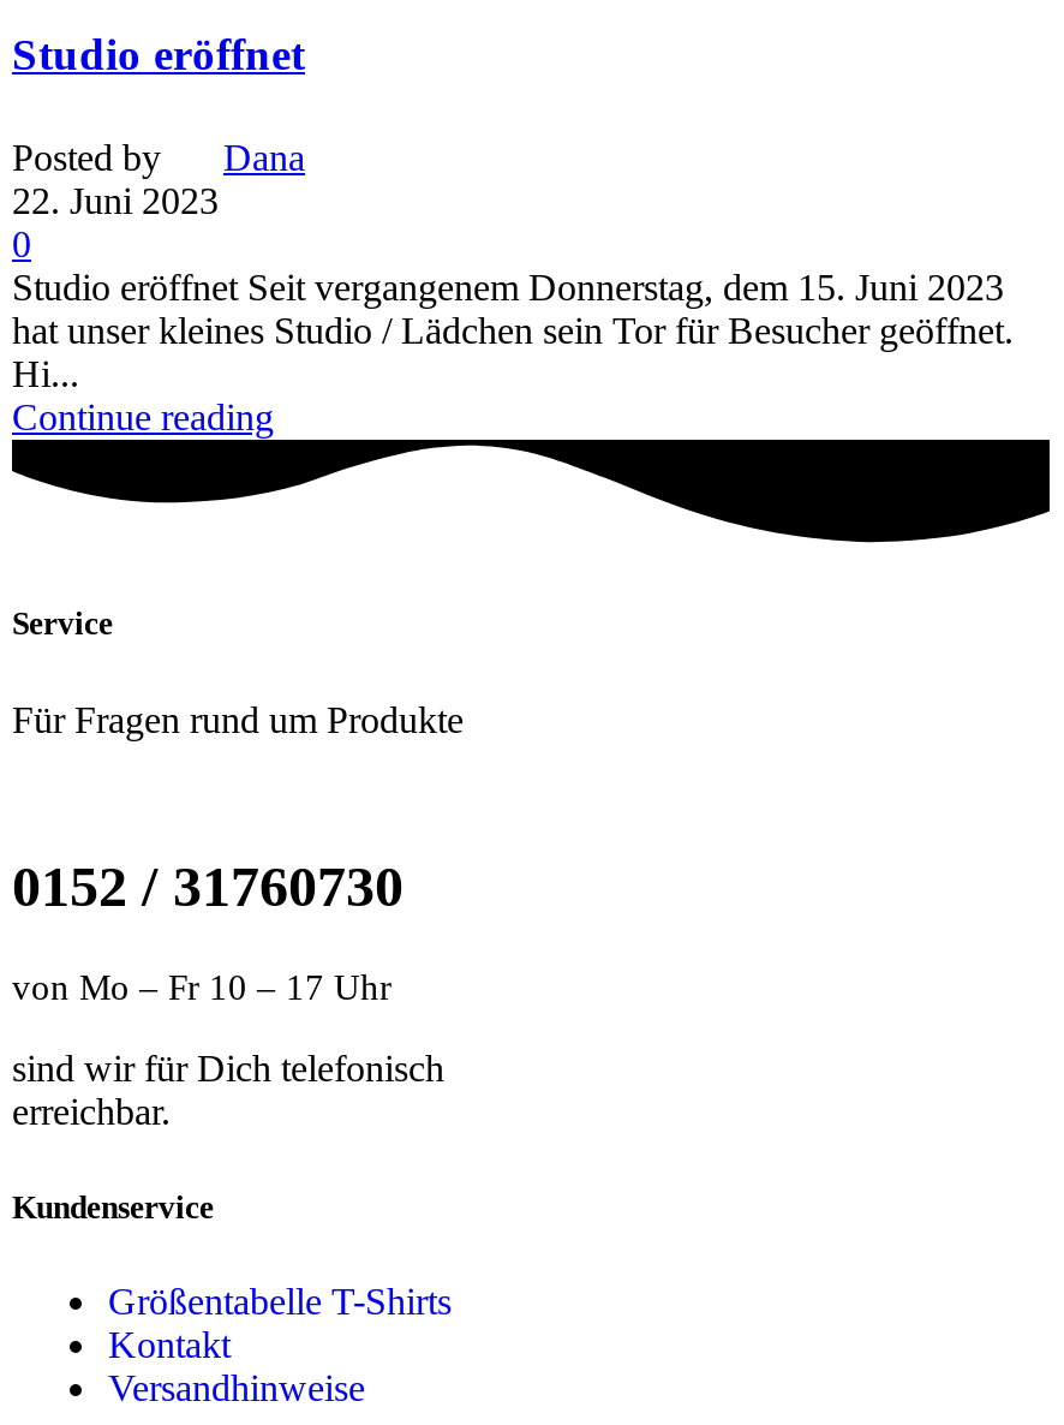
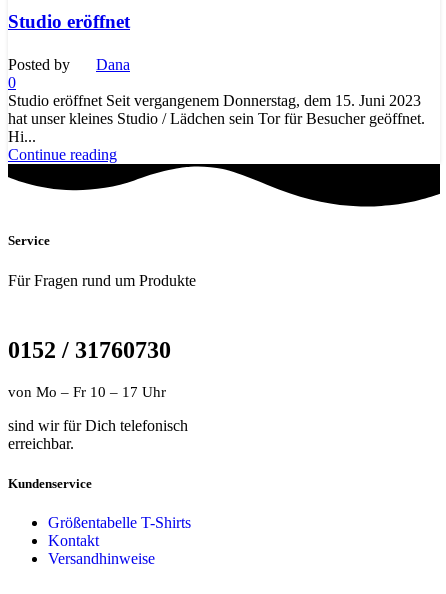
[12,180,219,221] 22. Juni 2023 -> none

